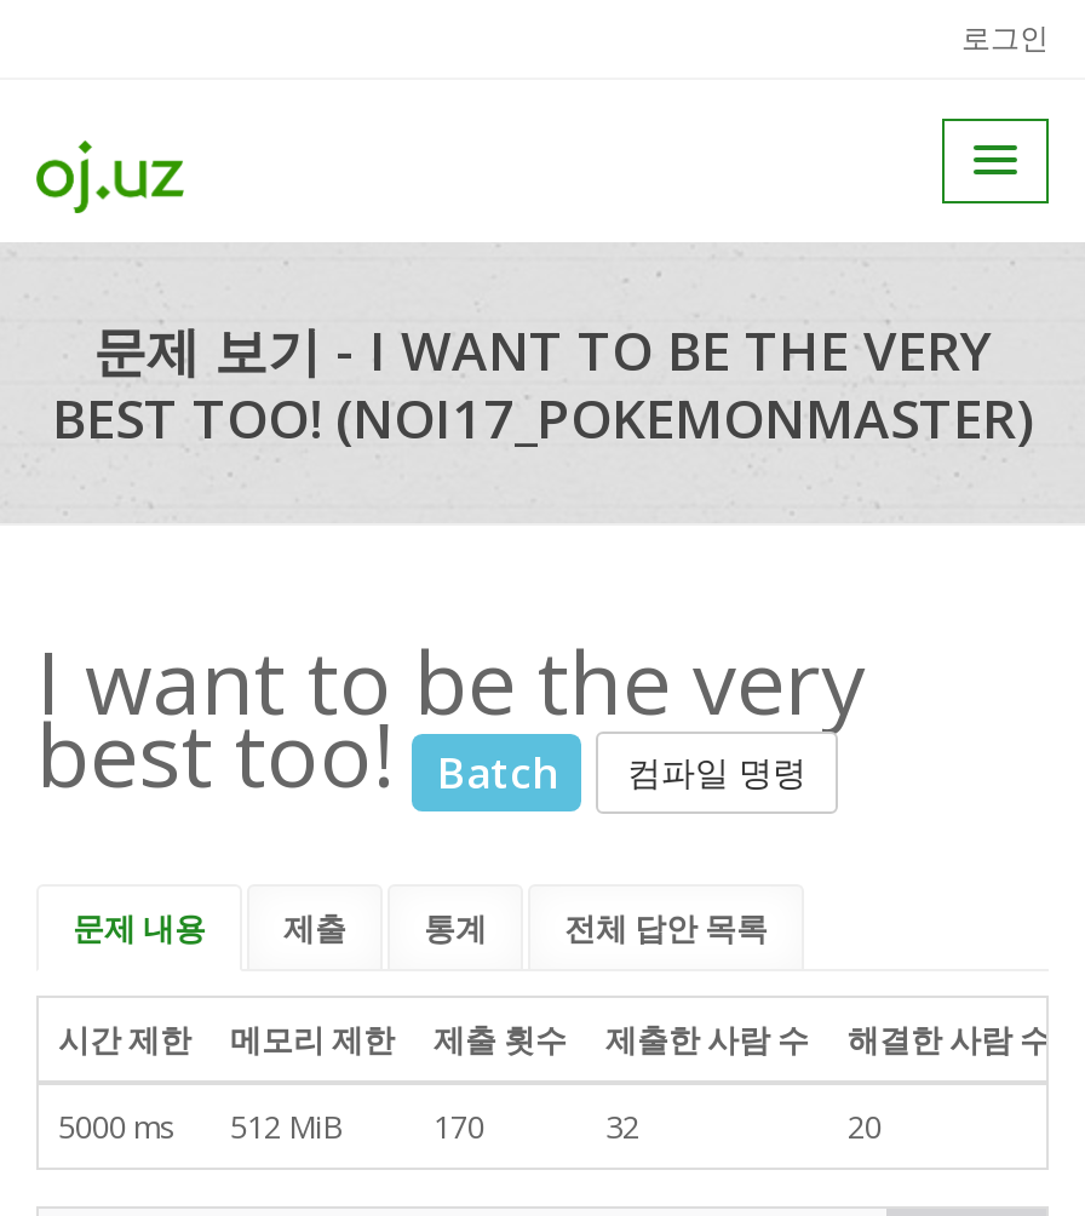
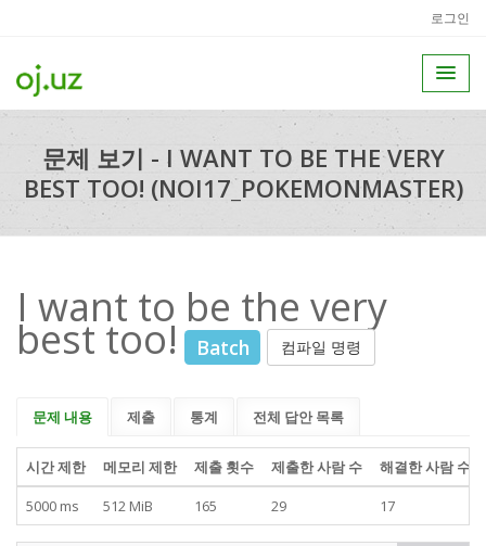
[434,1104,484,1147] 170 -> [194,496,217,515] 165
[605,1104,639,1147] 32 -> [271,496,286,515] 29
[848,1104,882,1147] 20 -> [380,496,395,515] 17

